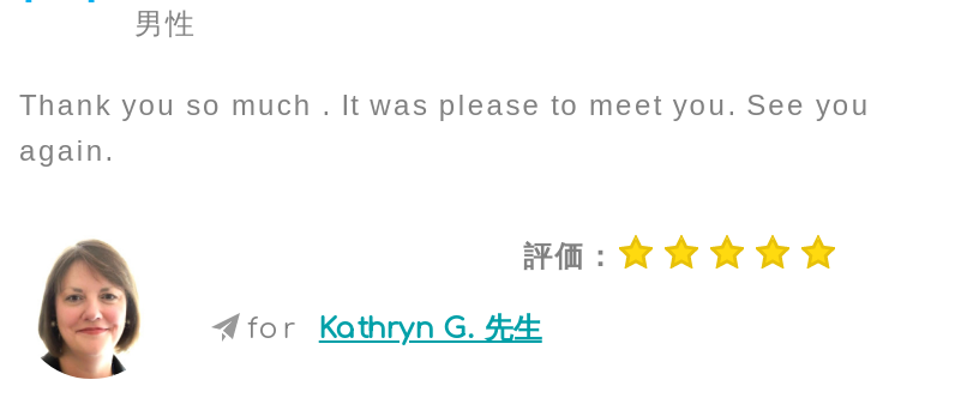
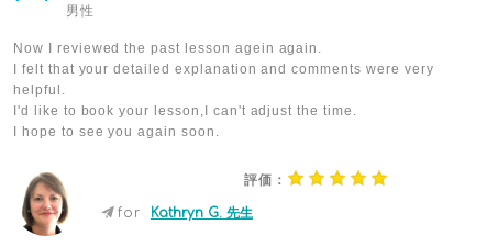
[19,89,871,168] Thank you so much . It was please to meet you. See you | again. -> [13,41,434,139] Now I reviewed the past lesson agein again. | I felt that your detailed explanation and comments were very | helpful. | I'd like to book your lesson,I can't adjust the time. | I hope to see you again soon.

